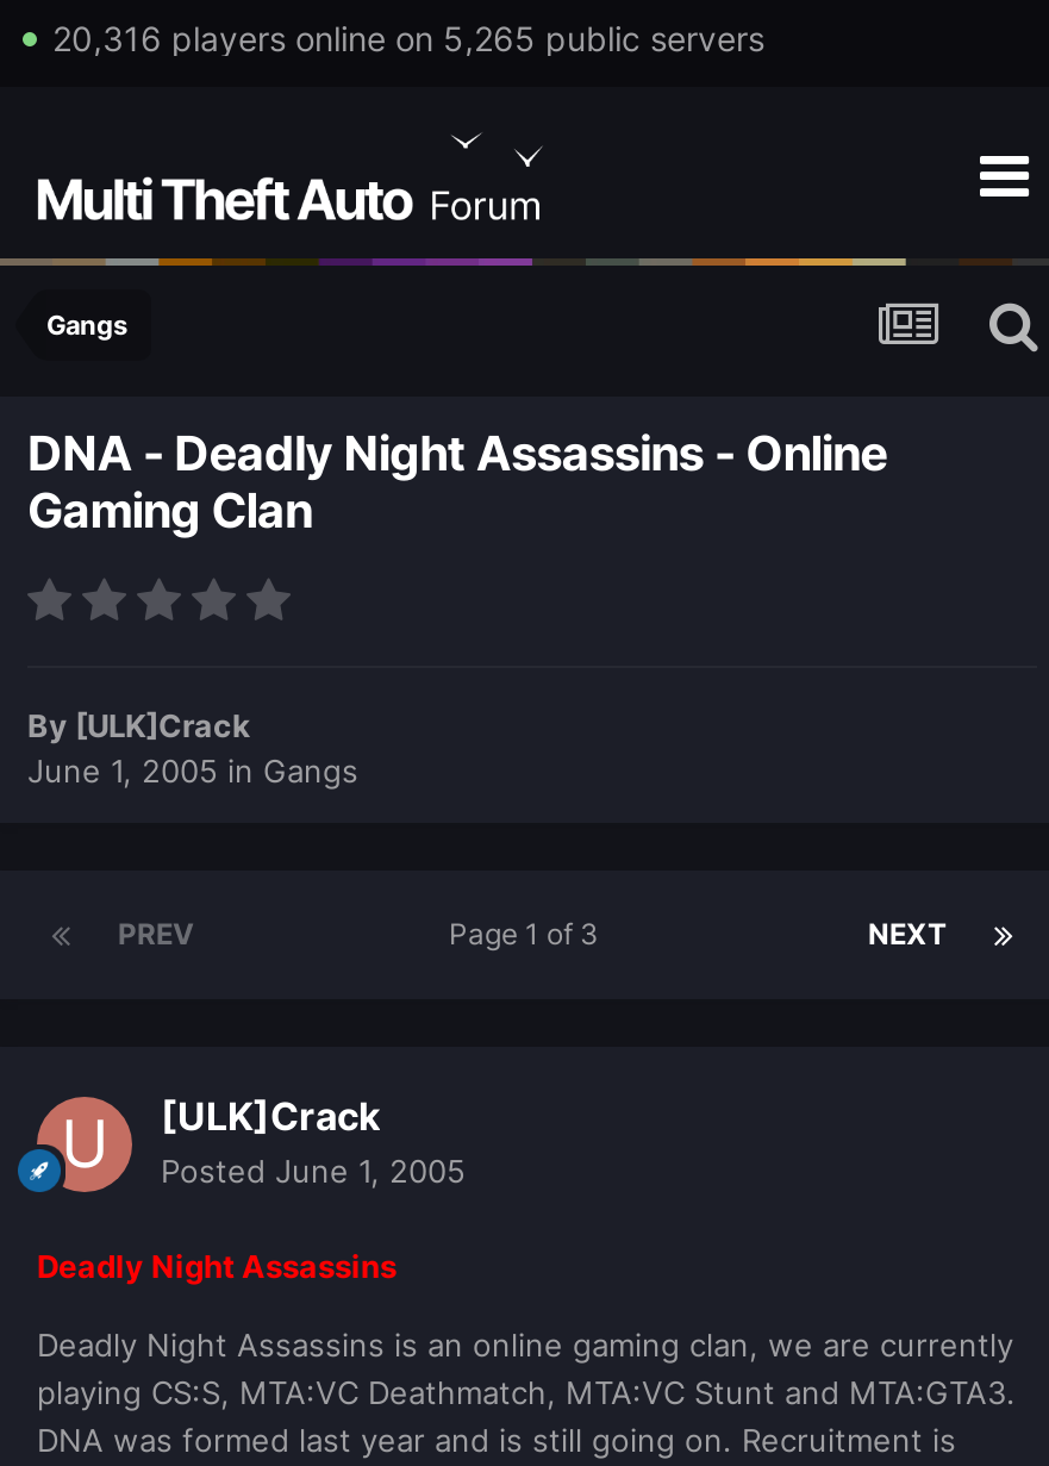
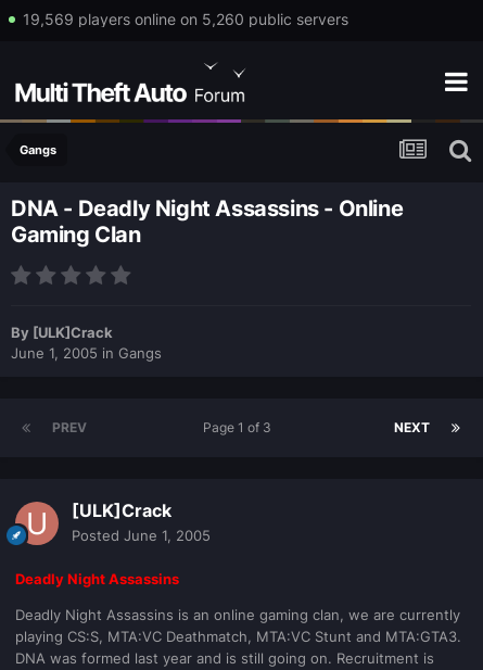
[52,18,764,58] 20,316 players online on 5,265 public servers -> [22,10,348,28] 19,569 players online on 5,260 public servers

